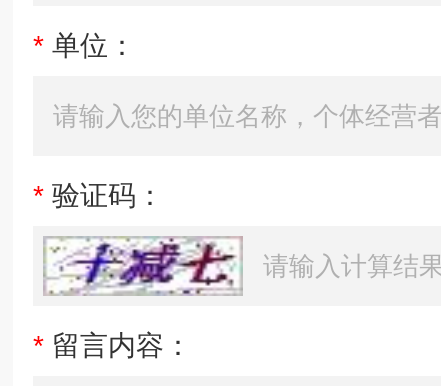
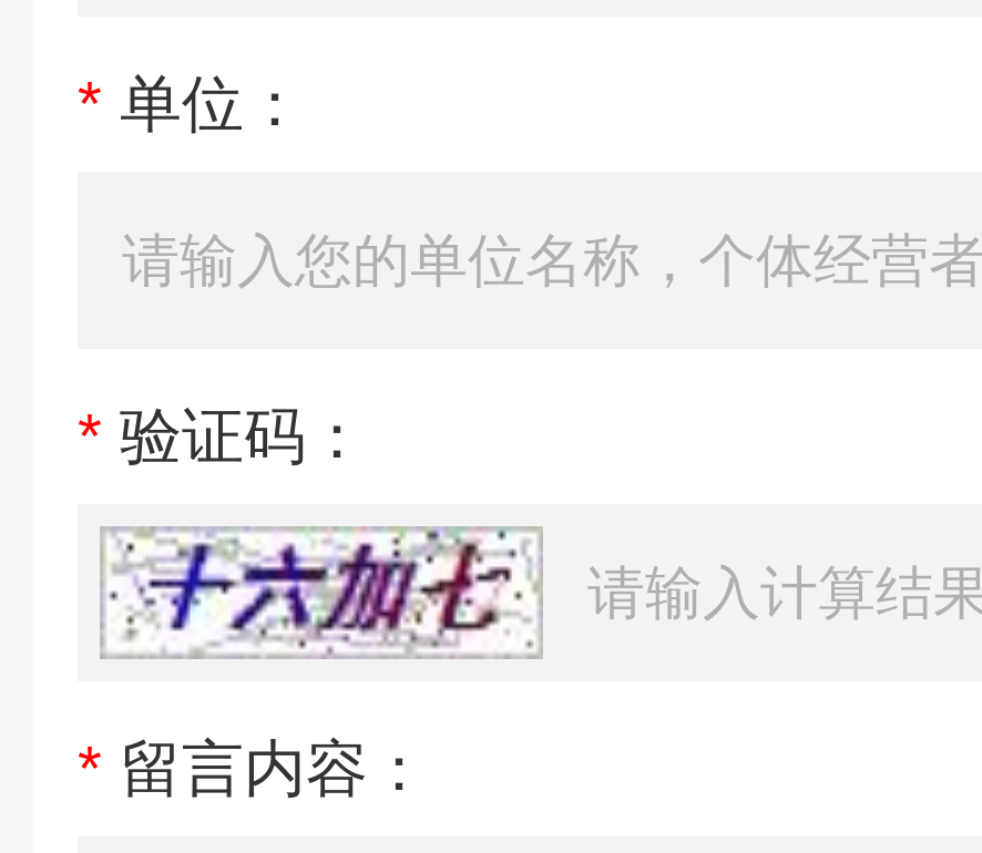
[43,236,242,295] [image] -> [104,526,541,655] [image]

